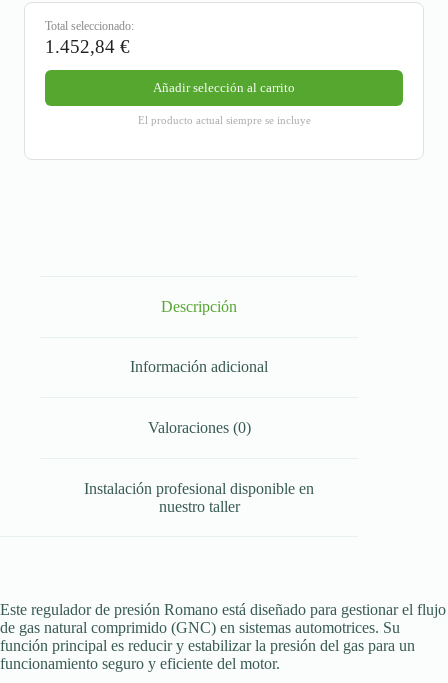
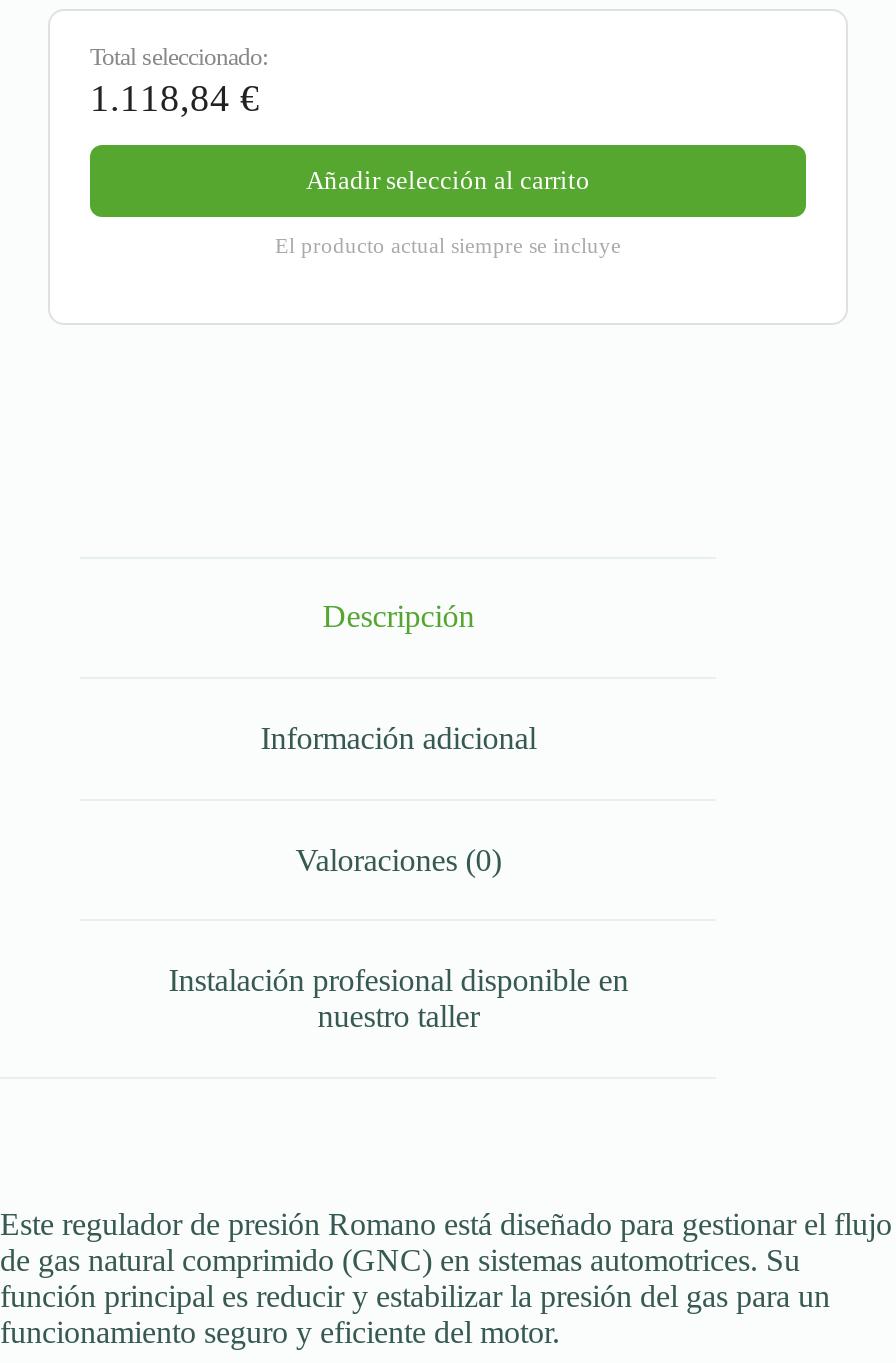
[45,36,130,57] 1.452,84 € -> [90,76,260,118] 1.118,84 €

